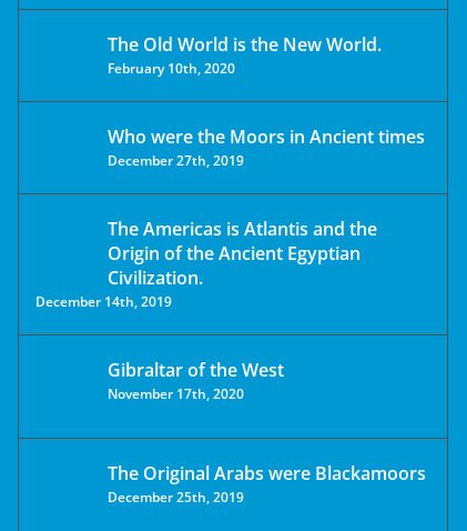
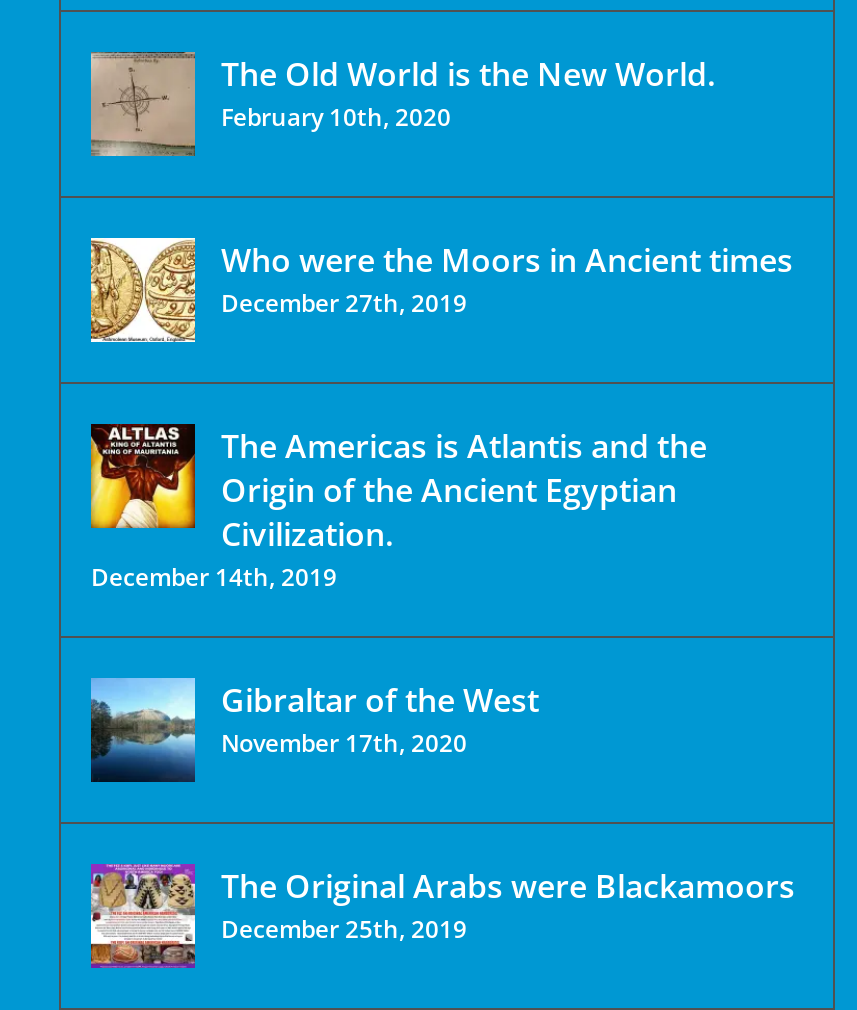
none -> [89,50,197,158] [image]
none -> [89,236,197,344] [image]
none -> [89,422,197,530] [image]
none -> [89,676,197,784] [image]
none -> [89,862,197,970] [image]

